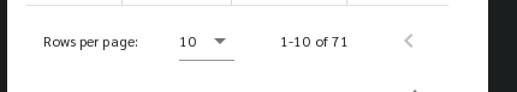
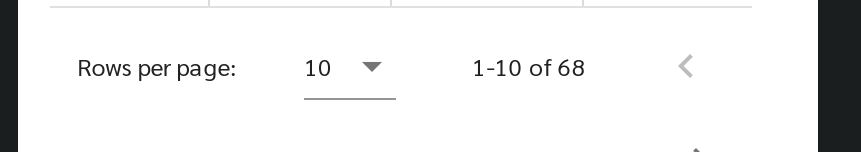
[280,31,349,50] 1-10 of 71 -> [472,50,586,82] 1-10 of 68

